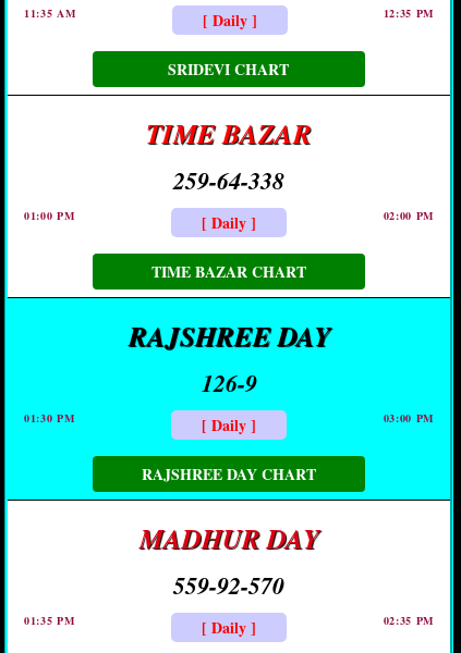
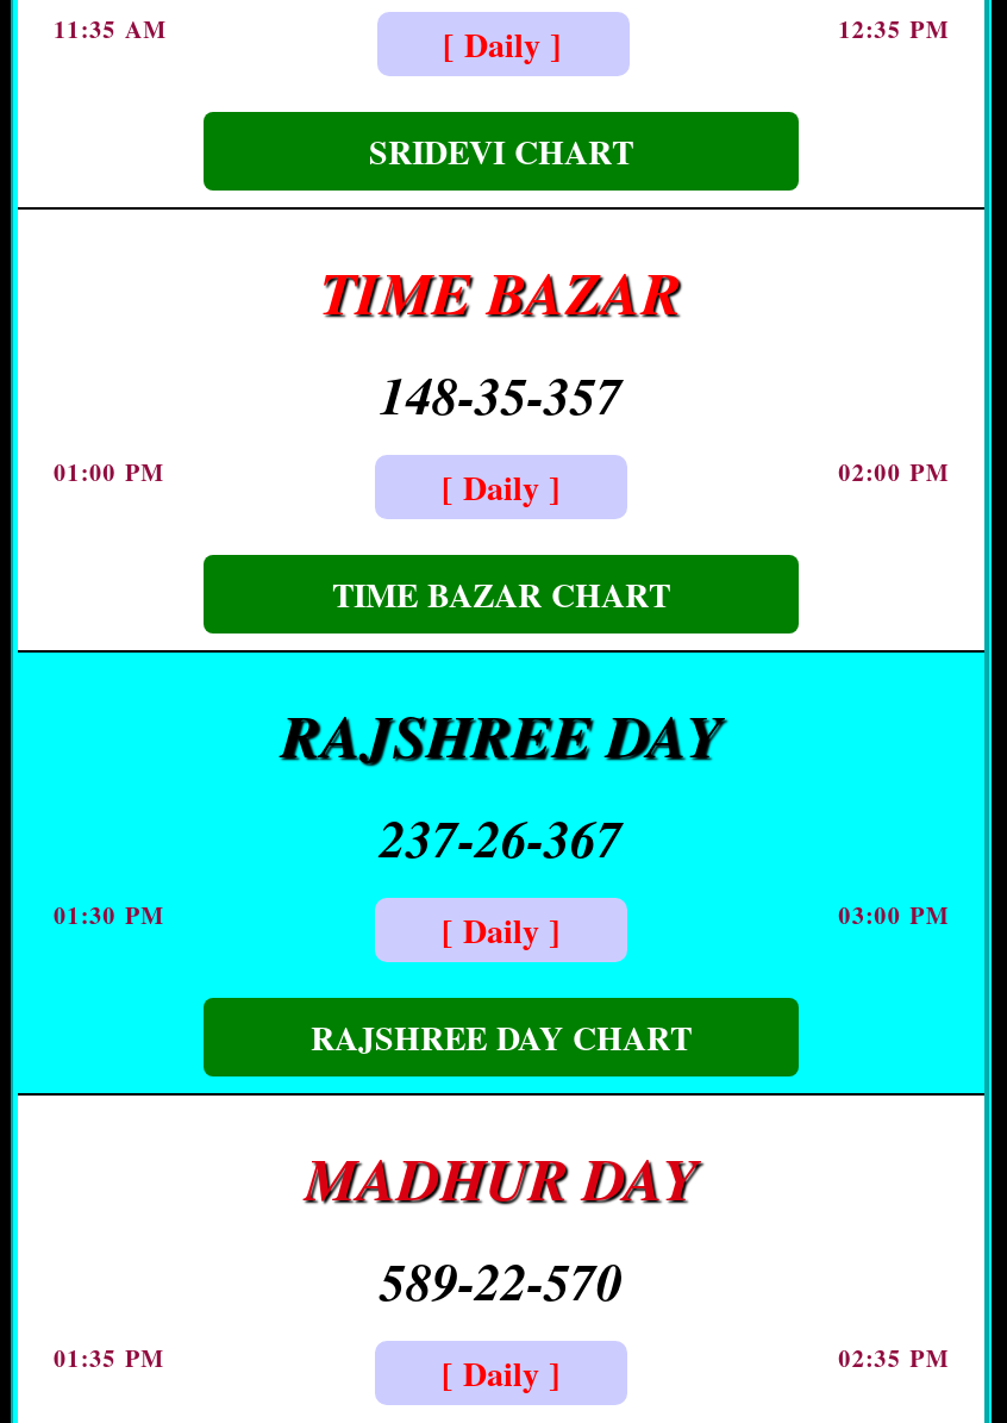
[173,163,284,197] 259-64-338 -> [380,357,623,431] 148-35-357
[201,366,257,399] 126-9 -> [380,800,623,874] 237-26-367
[173,568,284,602] 559-92-570 -> [380,1243,623,1317] 589-22-570

